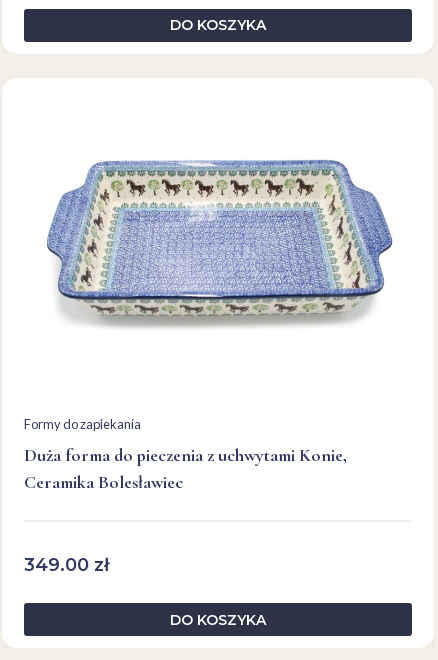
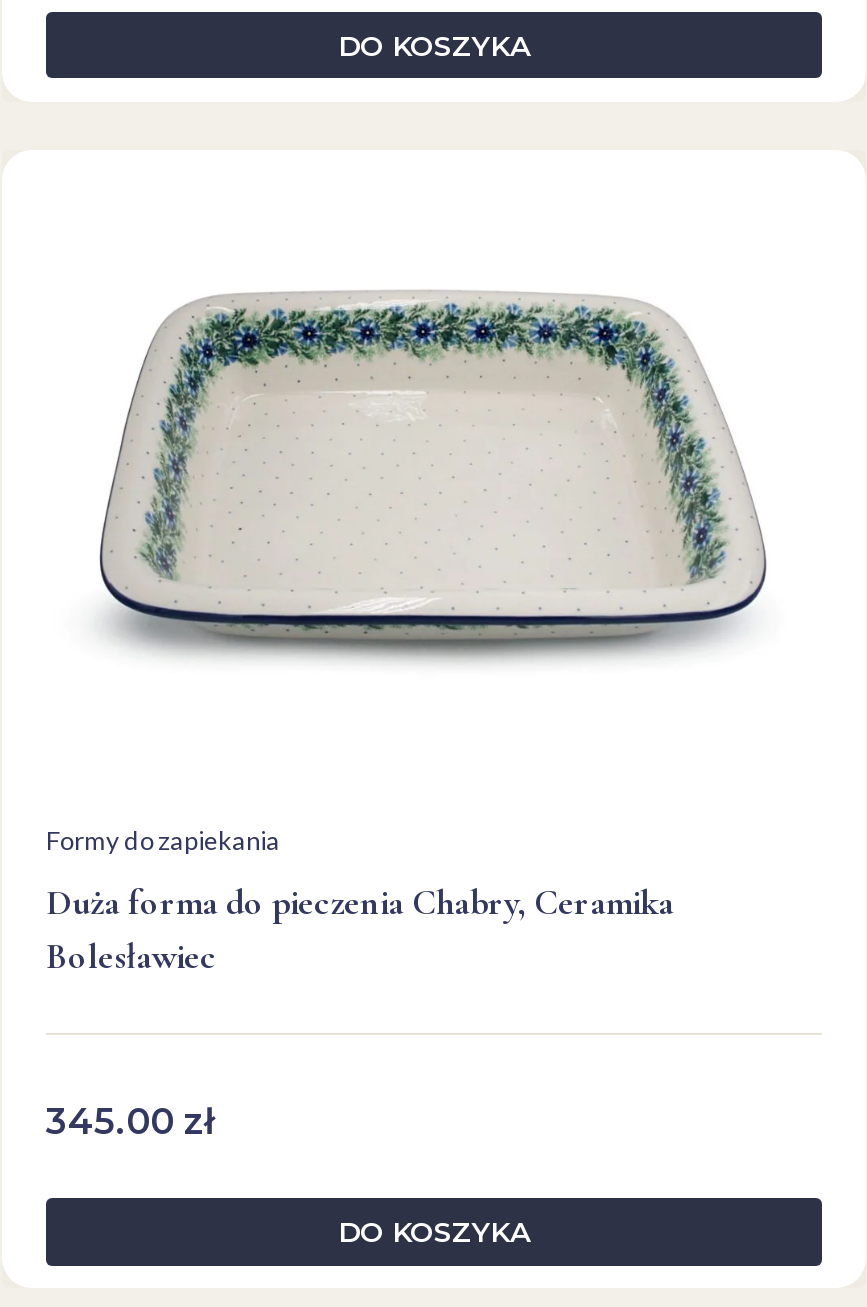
[46,149,393,334] [image] -> [92,289,782,663] [image]
[24,444,347,493] Duża forma do pieczenia z uchwytami Konie, | Ceramika Bolesławiec -> [46,880,674,978] Duża forma do pieczenia Chabry, Ceramika | Bolesławiec
[24,554,109,576] 349.00 zł -> [46,1100,214,1144] 345.00 zł

